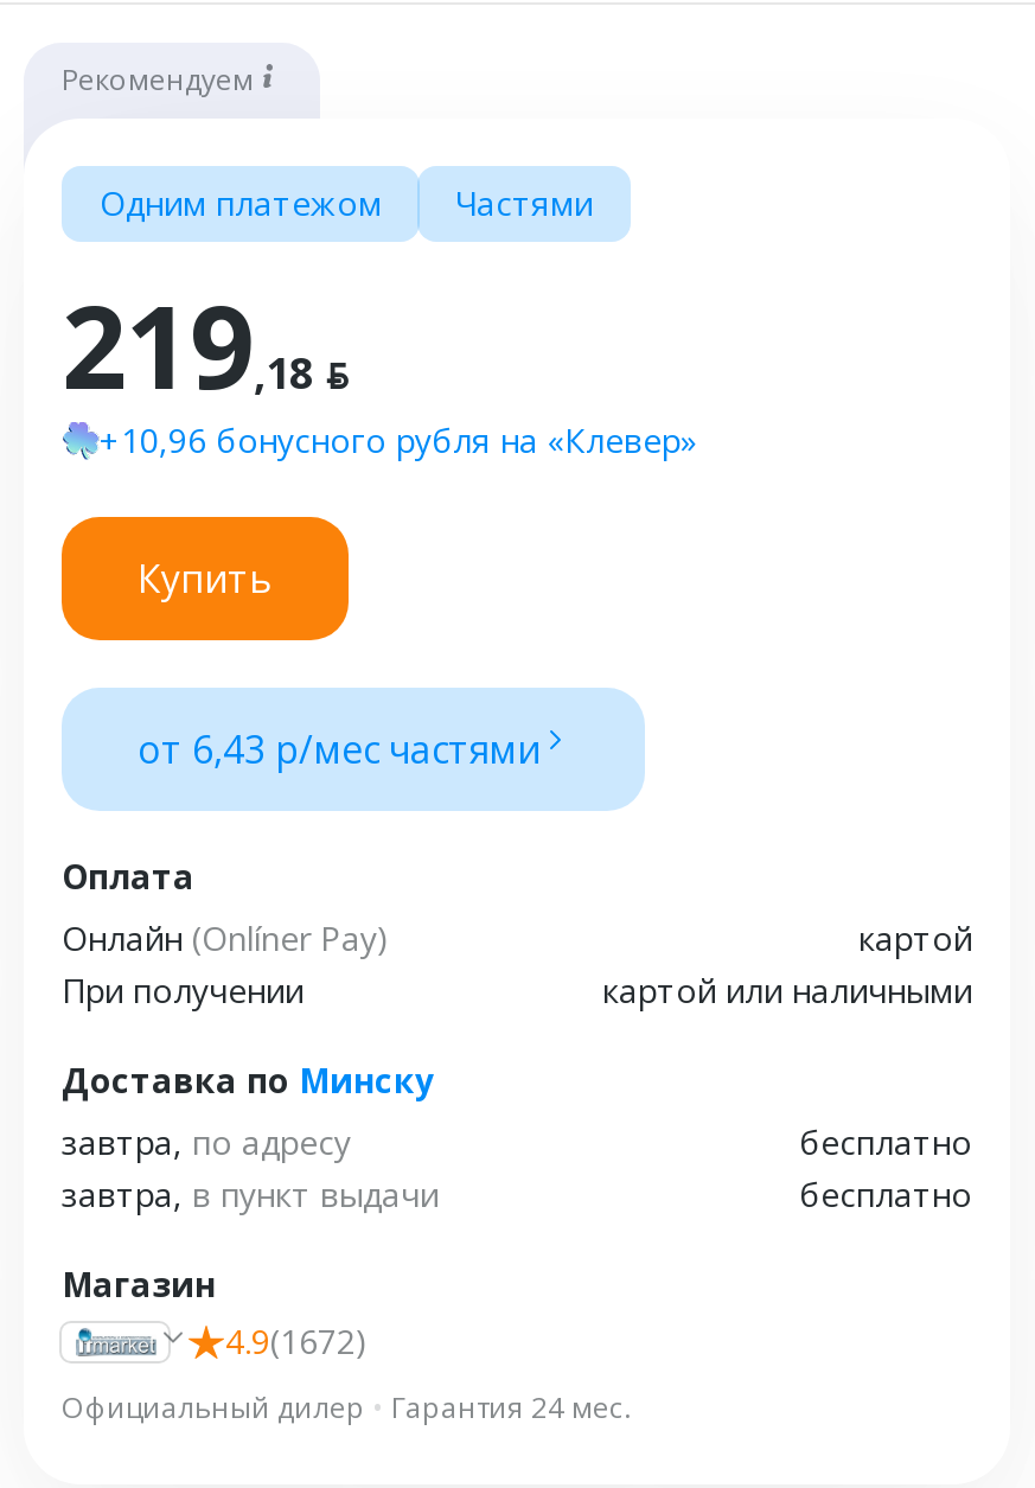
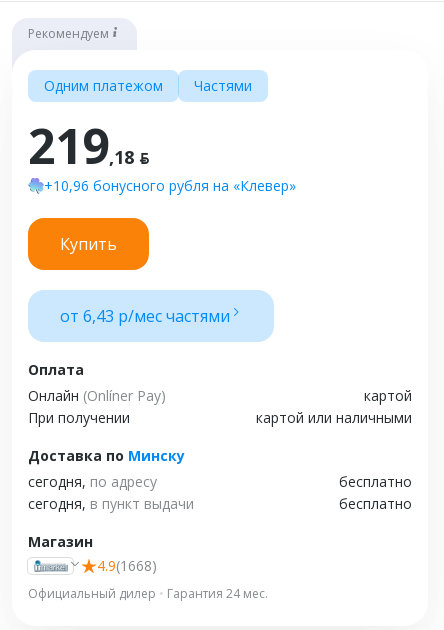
[62,1120,351,1165] завтра, по адресу -> [28,472,157,491] сегодня, по адресу
[62,1172,439,1217] завтра, в пункт выдачи -> [28,494,194,513] сегодня, в пункт выдачи
[225,1319,368,1364] 4.9(1672) -> [97,556,157,575] 4.9(1668)

